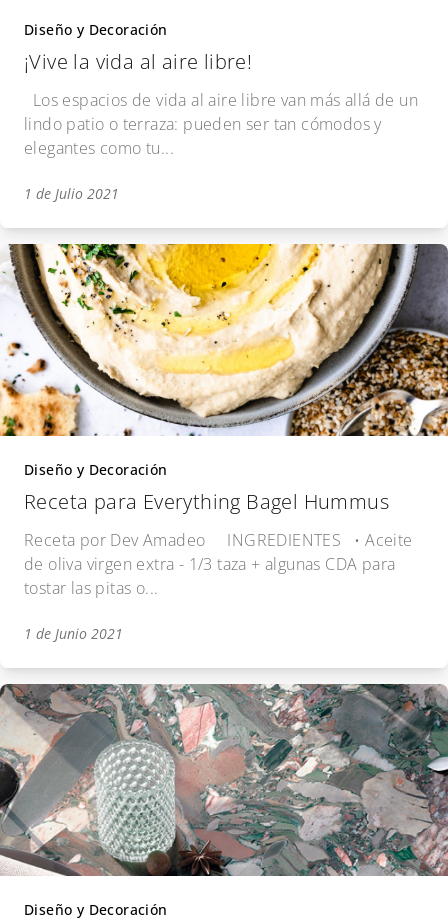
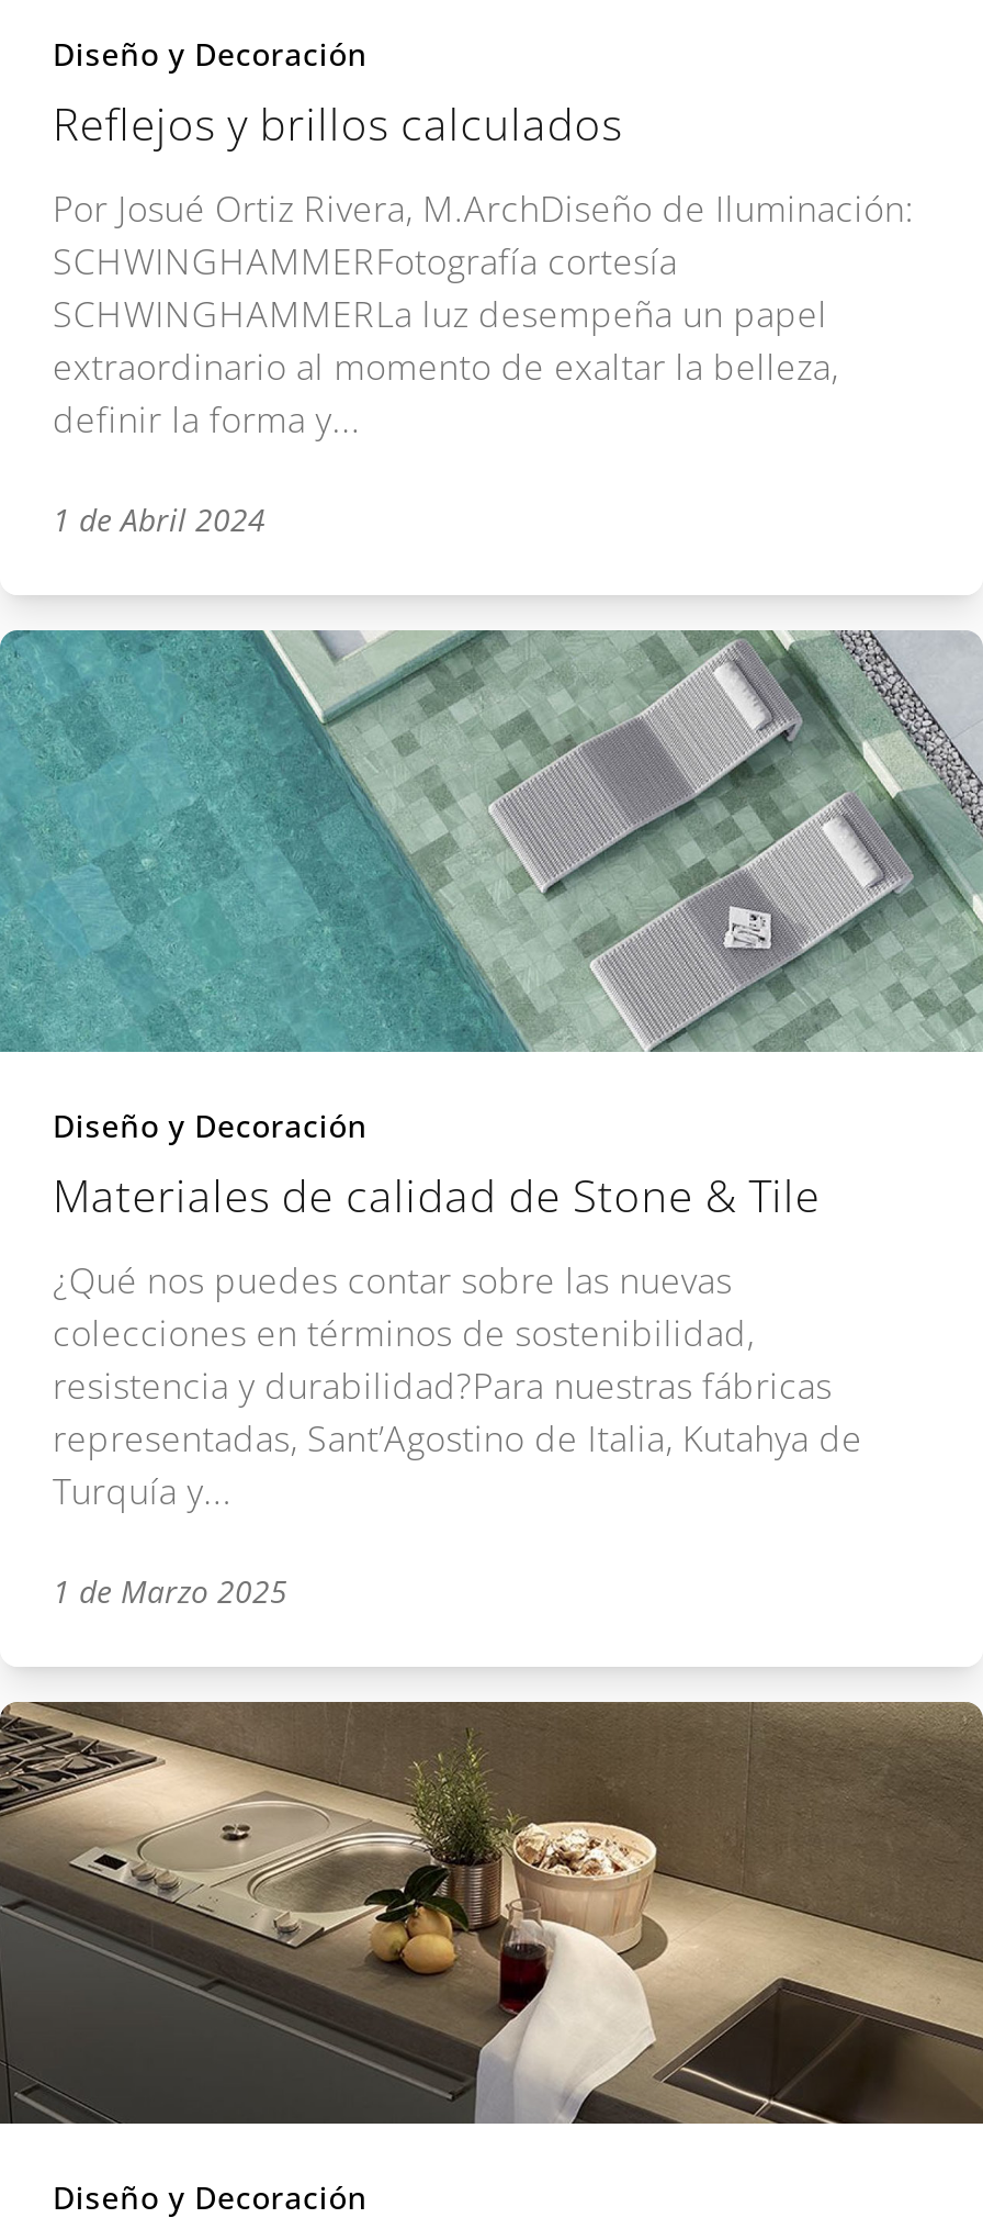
[24,48,252,75] ¡Vive la vida al aire libre! -> [53,94,622,154] Reflejos y brillos calculados
[24,89,418,159] Los espacios de vida al aire libre van más allá de un | lindo patio o terraza: pueden ser tan cómodos y | elegantes como tu... -> [53,184,915,444] Por Josué Ortiz Rivera, M.ArchDiseño de Iluminación: | SCHWINGHAMMERFotografía cortesía | SCHWINGHAMMERLa luz desempeña un papel | extraordinario al momento de exaltar la belleza, | definir la forma y...
[24,184,119,203] 1 de Julio 2021 -> [53,499,265,540] 1 de Abril 2024
[3,243,445,437] [image] -> [7,628,976,1054] [image]
[24,488,389,515] Receta para Everything Bagel Hummus -> [53,1166,820,1225] Materiales de calidad de Stone & Tile
[24,529,413,599] Receta por Dev Amadeo INGREDIENTES • Aceite | de oliva virgen extra - 1/3 taza + algunas CDA para | tostar las pitas o... -> [53,1256,862,1515] ¿Qué nos puedes contar sobre las nuevas | colecciones en términos de sostenibilidad, | resistencia y durabilidad?Para nuestras fábricas | representadas, Sant’Agostino de Italia, Kutahya de | Turquía y...
[24,624,123,643] 1 de Junio 2021 -> [53,1570,287,1612] 1 de Marzo 2025
[3,683,445,877] [image] -> [7,1700,976,2126] [image]

